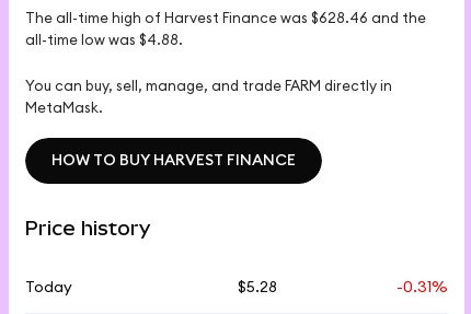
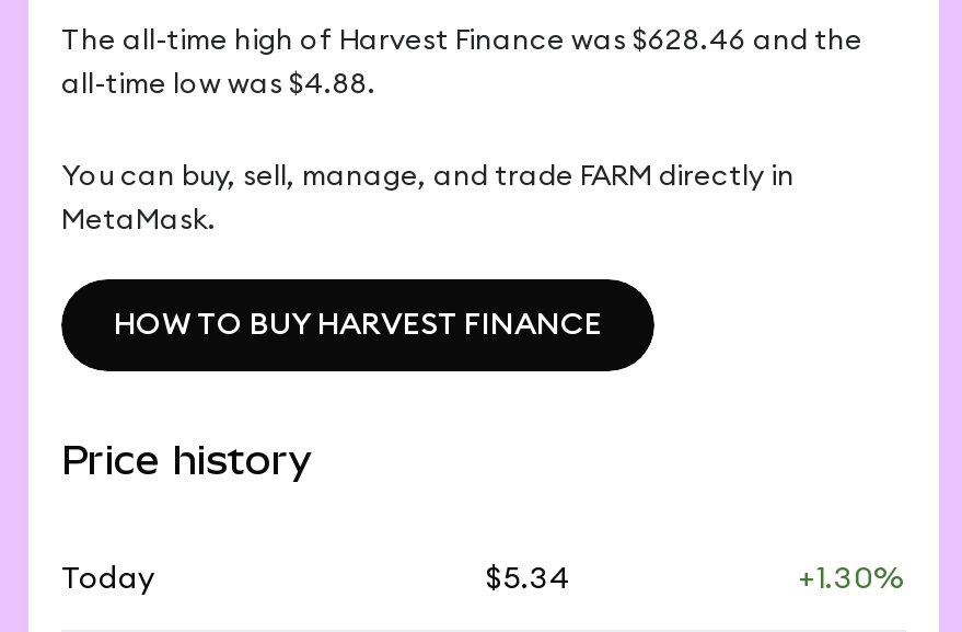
[238,280,277,295] $5.28 -> [486,563,571,594] $5.34
[397,280,448,295] -0.31% -> [799,563,906,594] +1.30%

